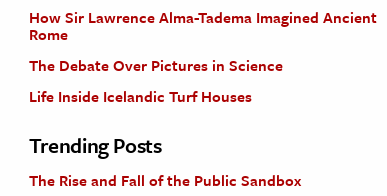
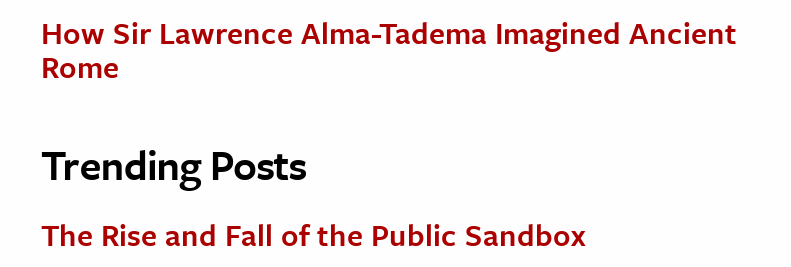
[29,54,283,107] The Debate Over Pictures in Science | Life Inside Icelandic Turf Houses -> none

